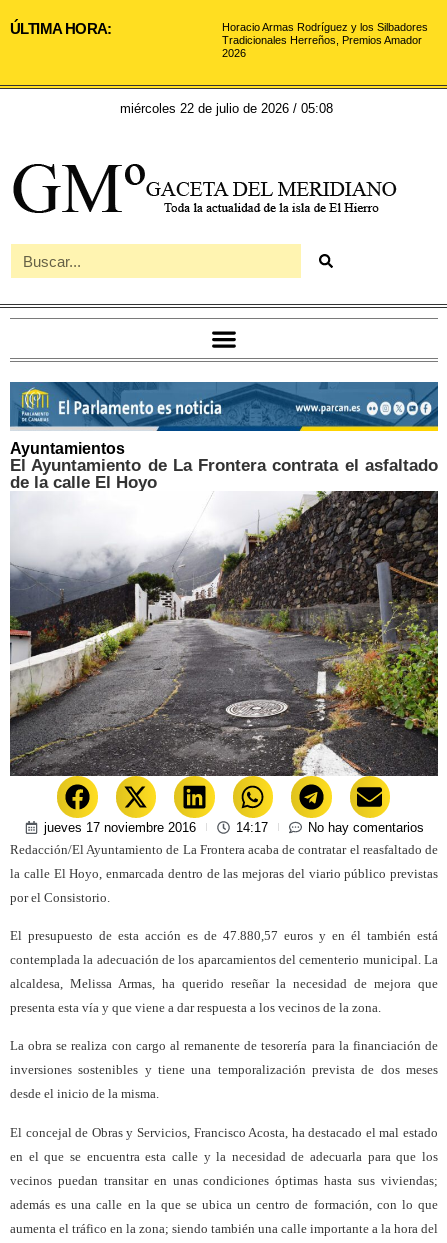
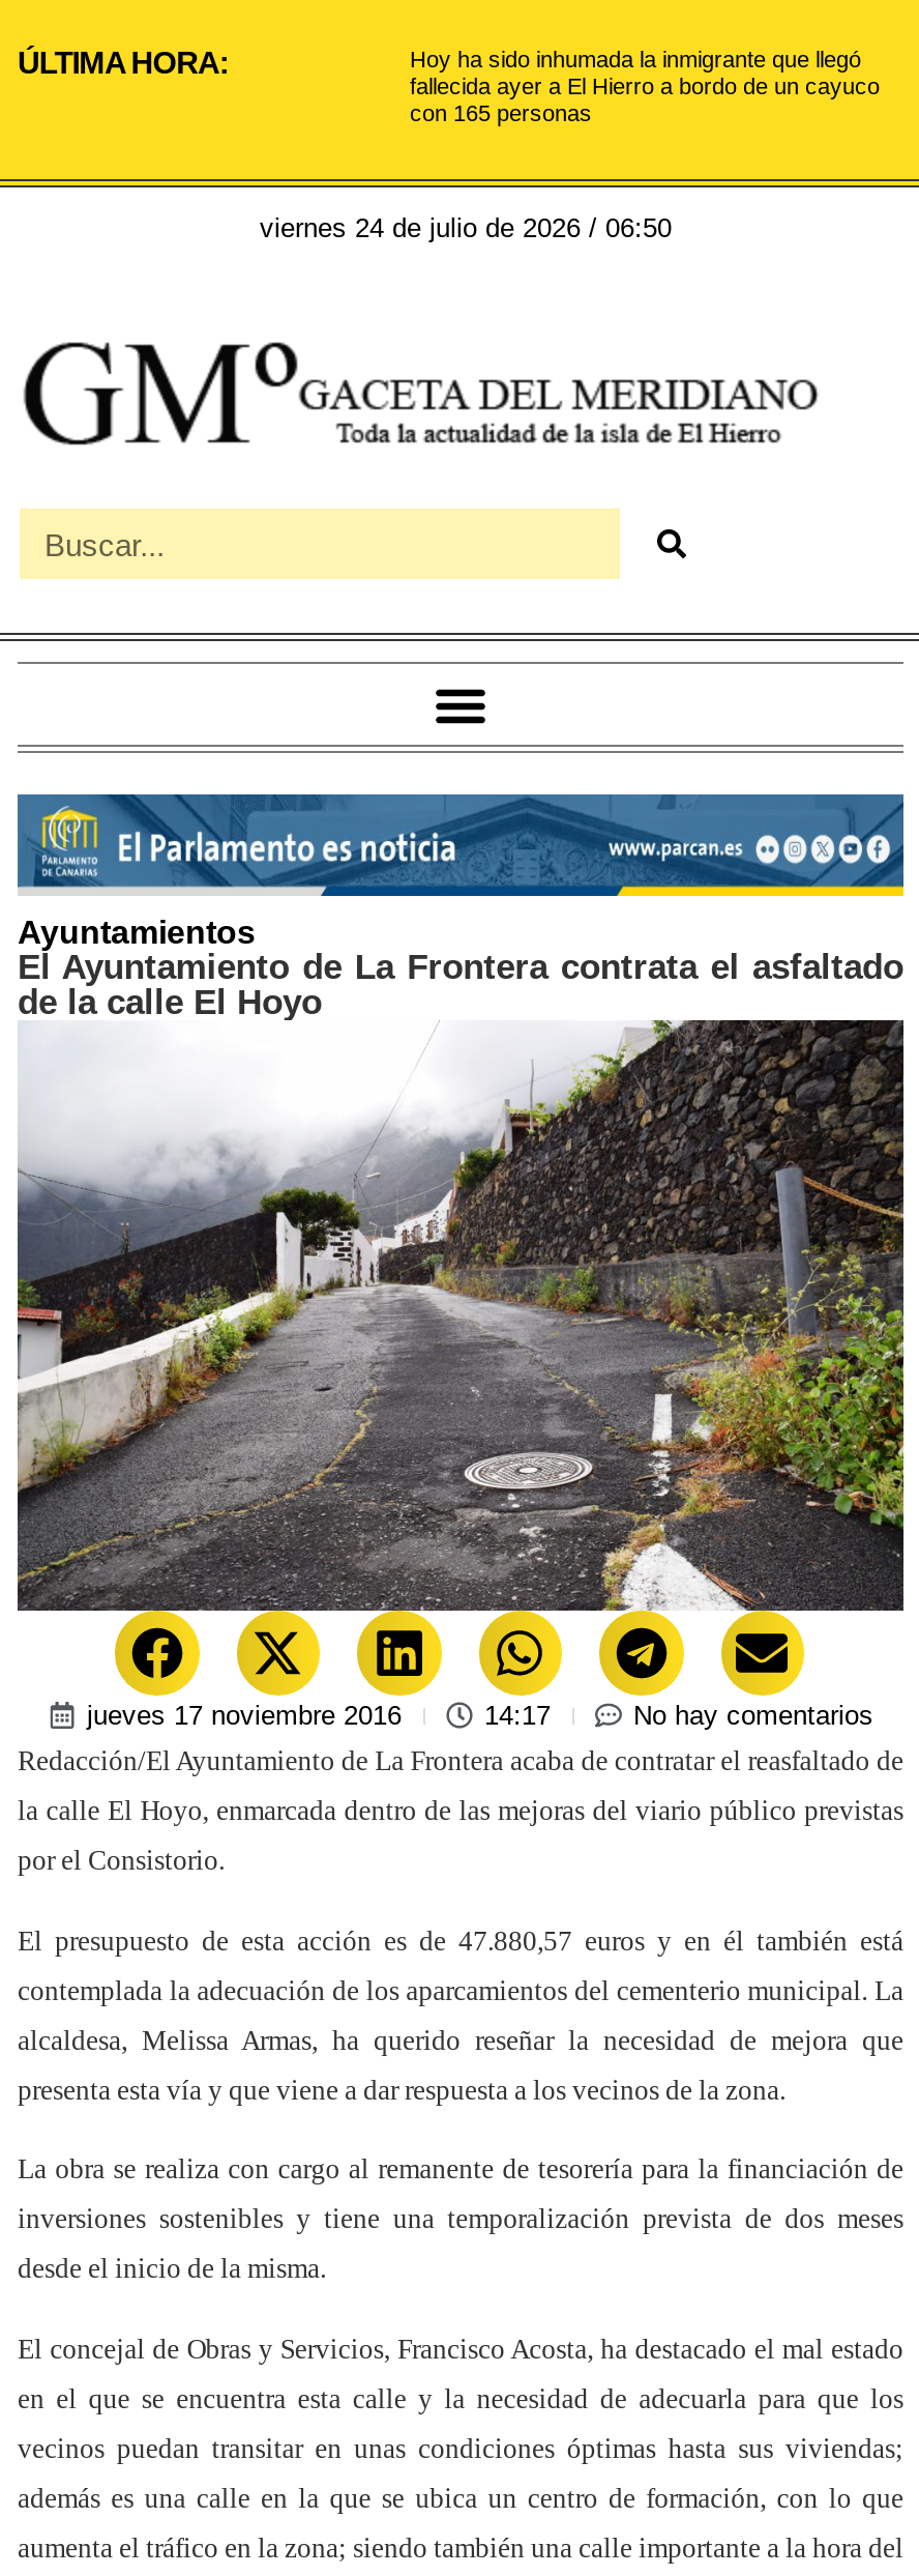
[222,21,428,59] Horacio Armas Rodríguez y los Silbadores | Tradicionales Herreños, Premios Amador | 2026 -> [410,47,879,125] Hoy ha sido inhumada la inmigrante que llegó | fallecida ayer a El Hierro a bordo de un cayuco | con 165 personas
[120,101,333,116] miércoles 22 de julio de 2026 / 05:08 -> [260,212,672,243] viernes 24 de julio de 2026 / 06:50

